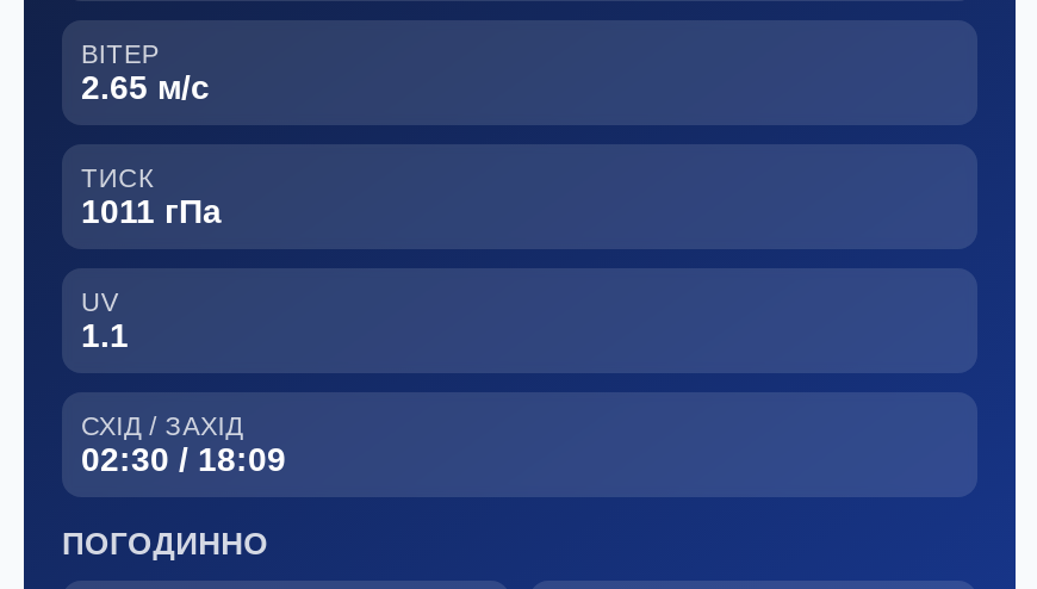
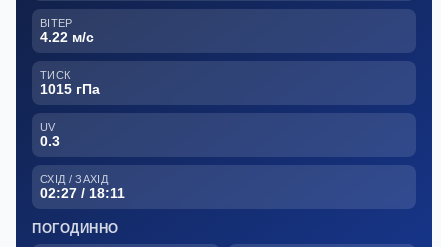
[81,68,210,106] 2.65 м/с -> [40,28,94,44] 4.22 м/с
[81,192,222,230] 1011 гПа -> [40,80,100,96] 1015 гПа
[81,316,129,354] 1.1 -> [40,132,60,148] 0.3
[81,440,286,478] 02:30 / 18:09 -> [40,184,125,200] 02:27 / 18:11

